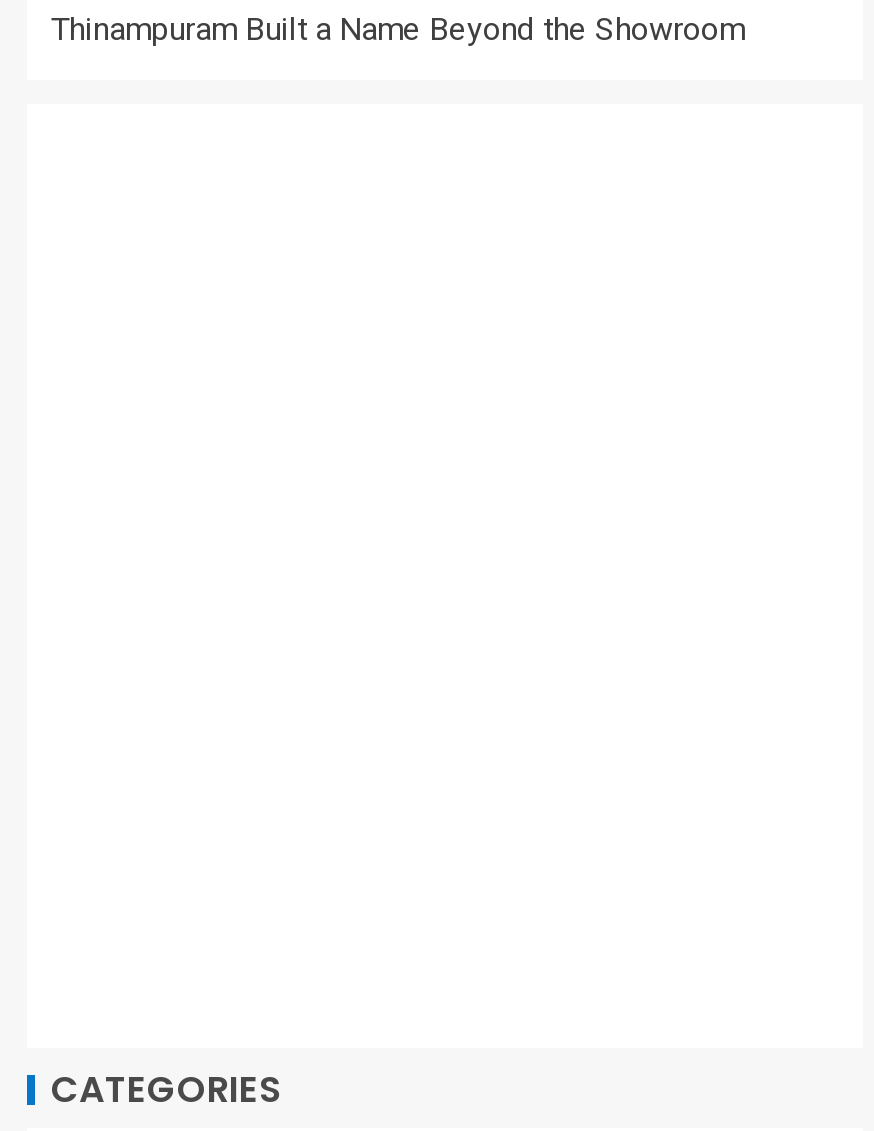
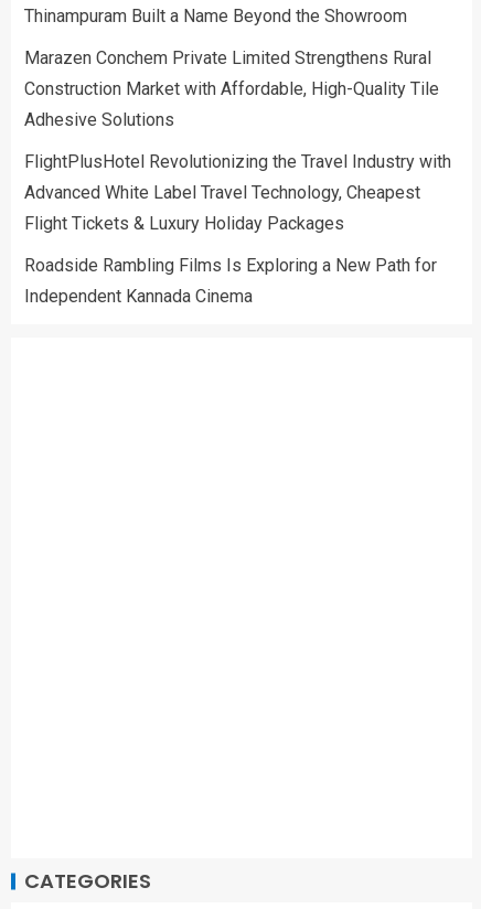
none -> [24,48,451,307] Marazen Conchem Private Limited Strengthens Rural | Construction Market with Affordable, High-Quality Tile | Adhesive Solutions | FlightPlusHotel Revolutionizing the Travel Industry with | Advanced White Label Travel Technology, Cheapest | Flight Tickets & Luxury Holiday Packages | Roadside Rambling Films Is Exploring a New Path for | Independent Kannada Cinema

